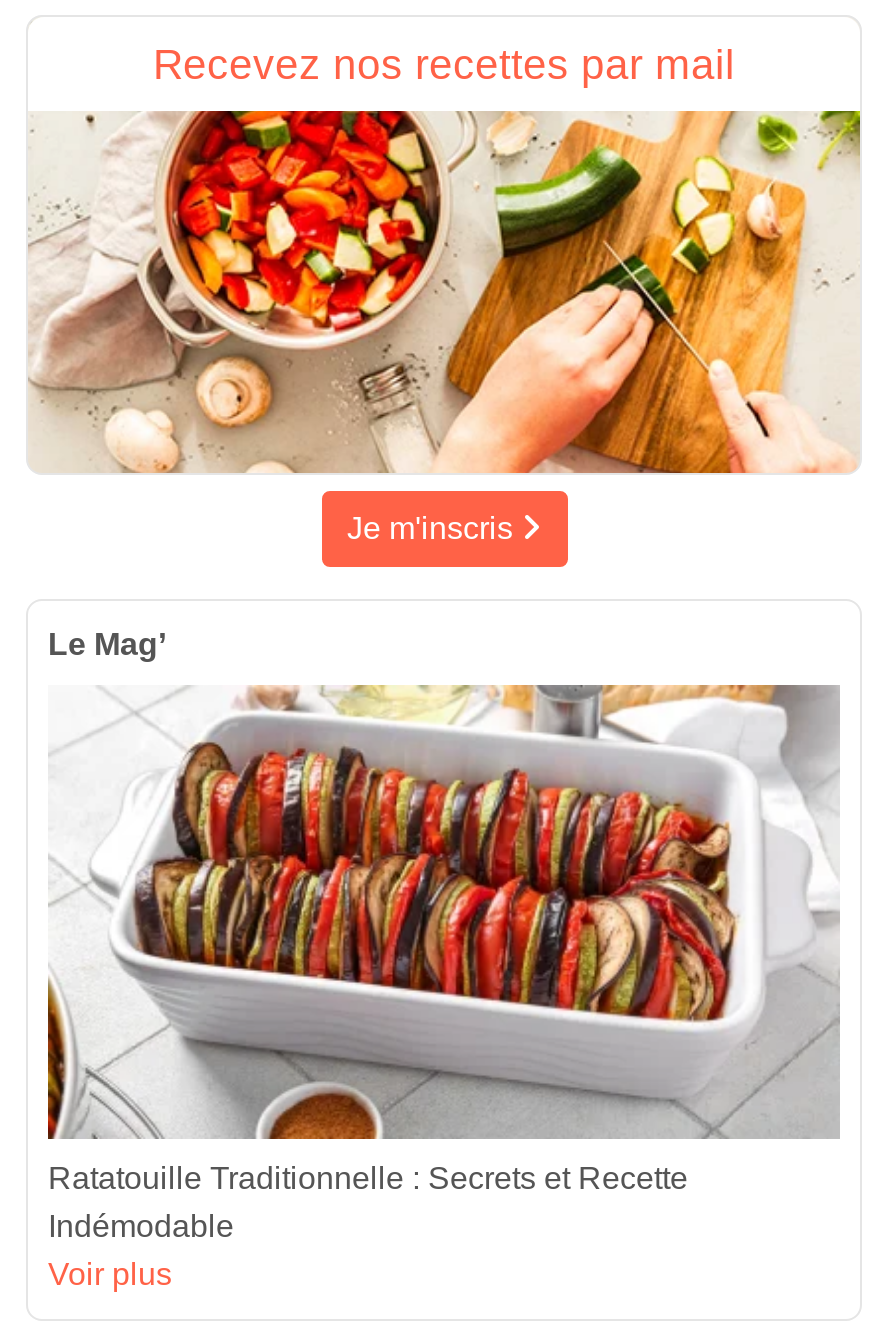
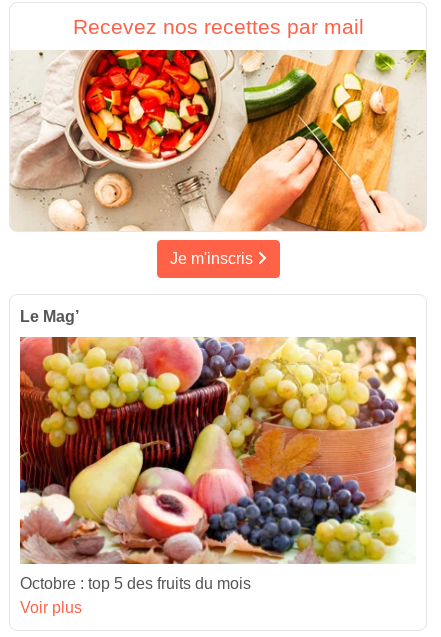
[46,683,840,1242] [image] | Ratatouille Traditionnelle : Secrets et Recette | Indémodable -> [19,336,417,591] [image] | Octobre : top 5 des fruits du mois

